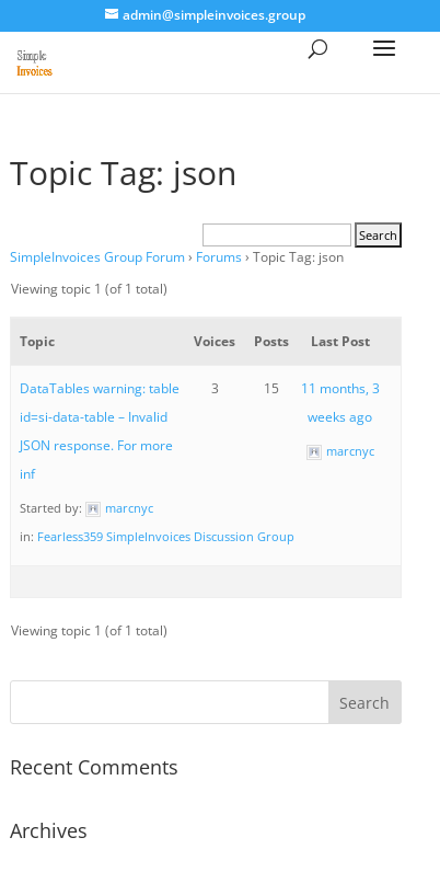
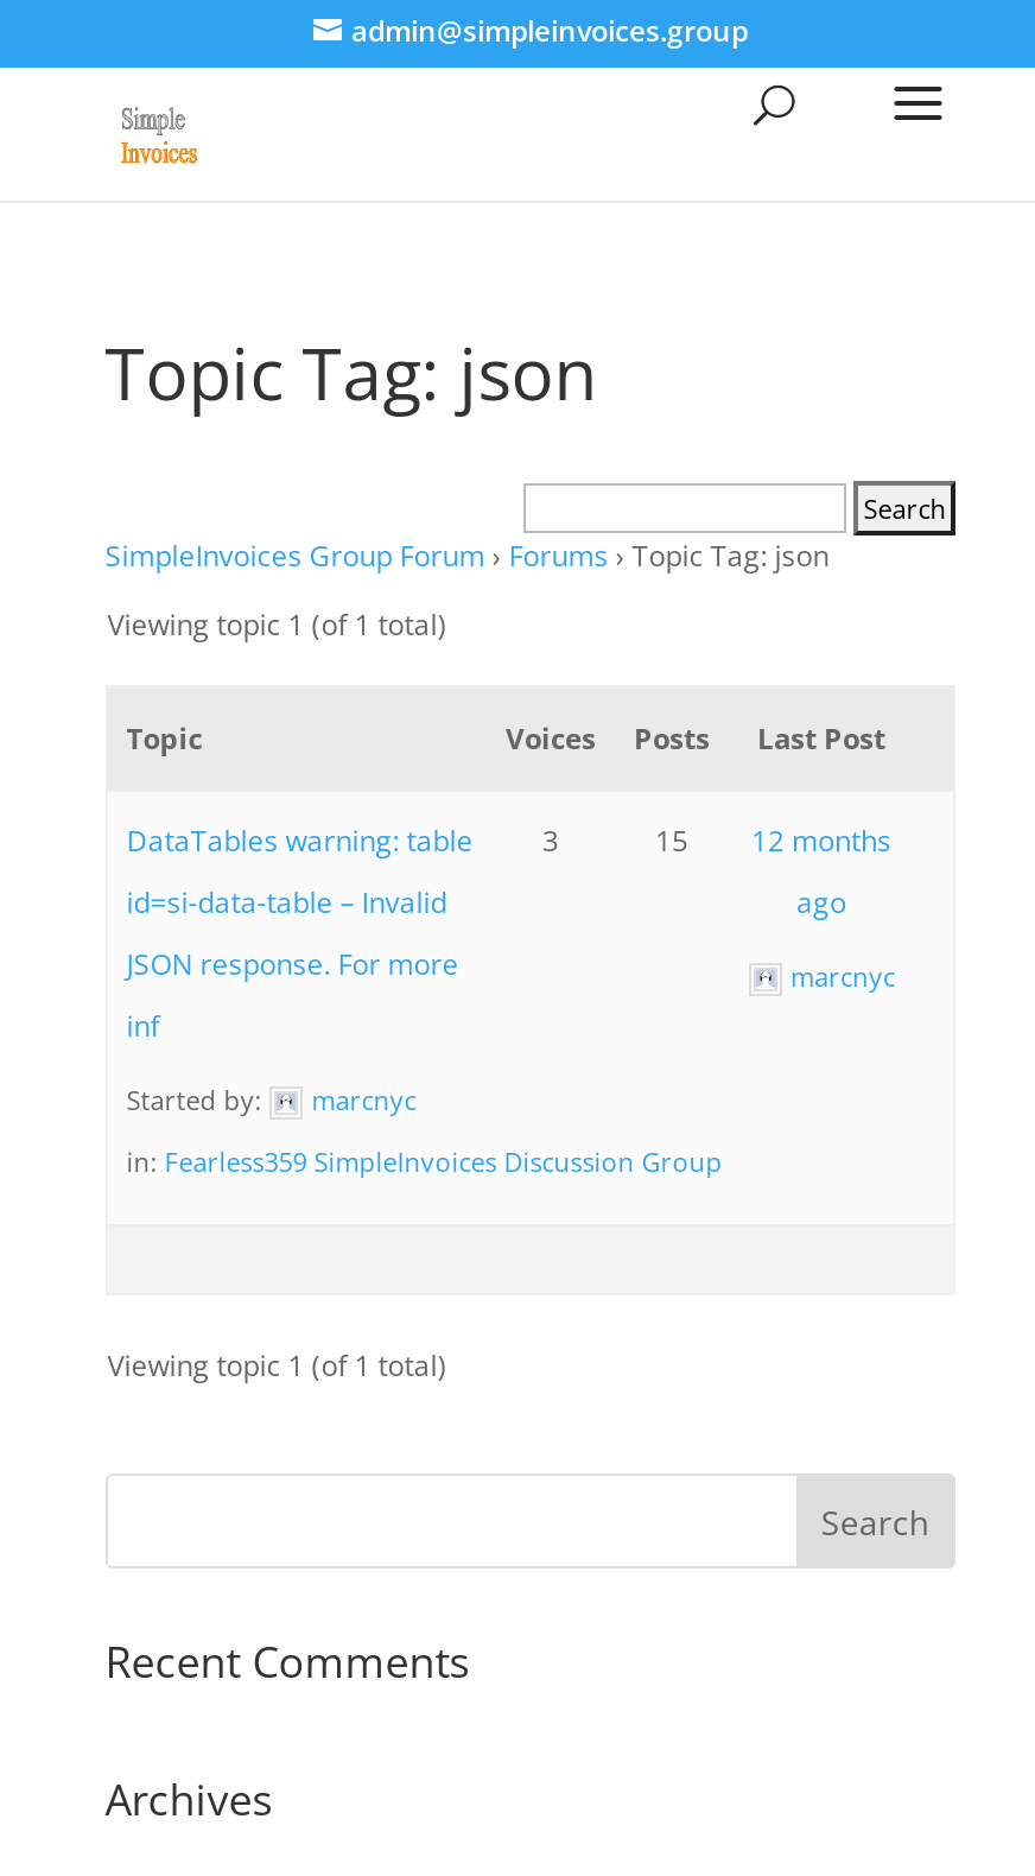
[263,379,379,398] 15 11 months, 3 -> [655,820,891,861] 15 12 months
[308,408,372,426] weeks ago -> [796,882,846,923] ago

